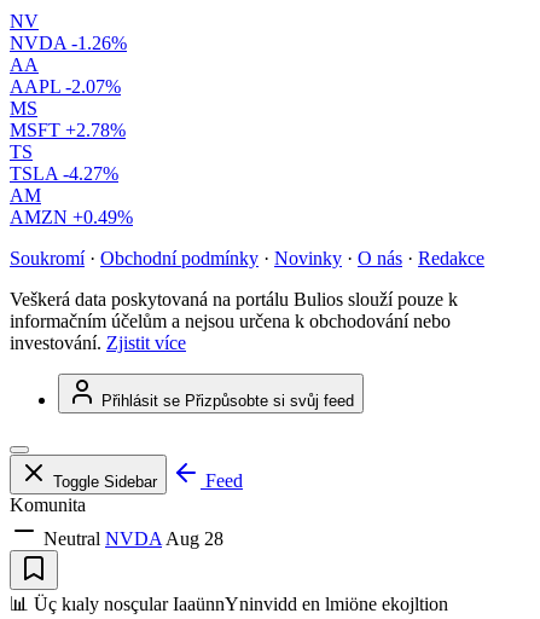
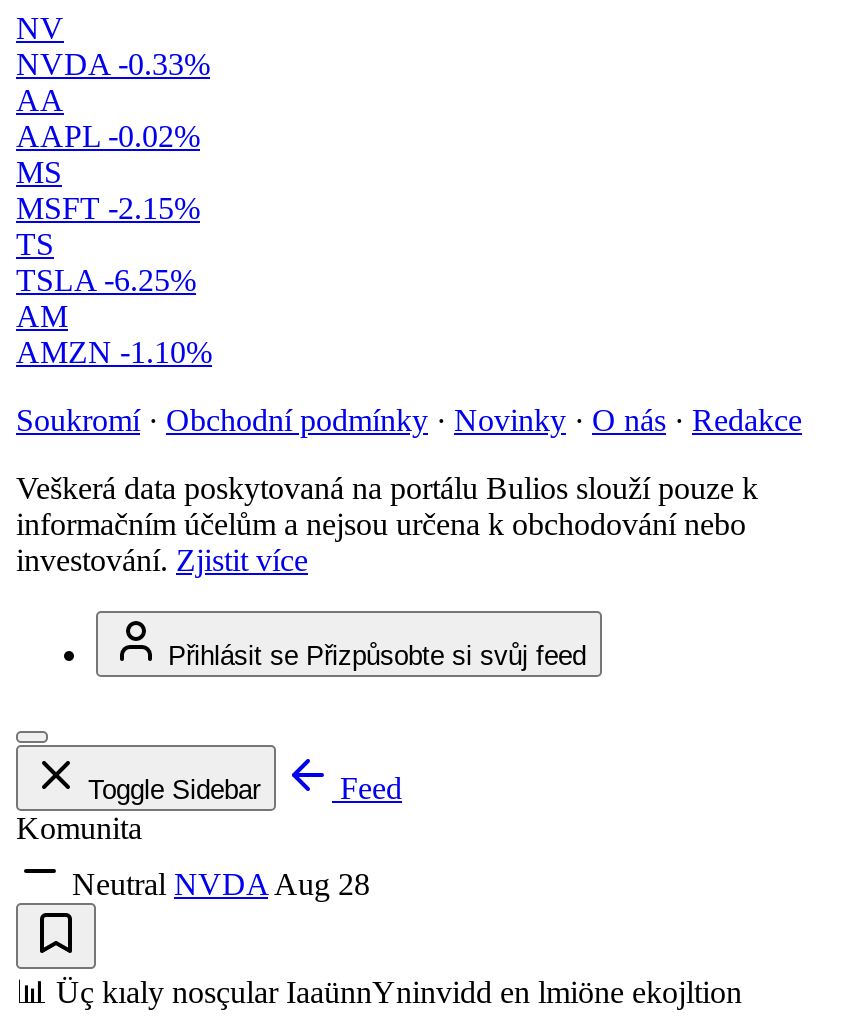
[10,33,127,53] NVDA -1.26% -> [16,47,210,81] NVDA -0.33%
[10,76,121,97] AAPL -2.07% -> [16,119,200,153] AAPL -0.02%
[10,120,126,140] MSFT +2.78% -> [16,191,200,225] MSFT -2.15%
[10,163,118,184] TSLA -4.27% -> [16,263,196,297] TSLA -6.25%
[10,207,133,227] AMZN +0.49% -> [16,335,212,369] AMZN -1.10%

